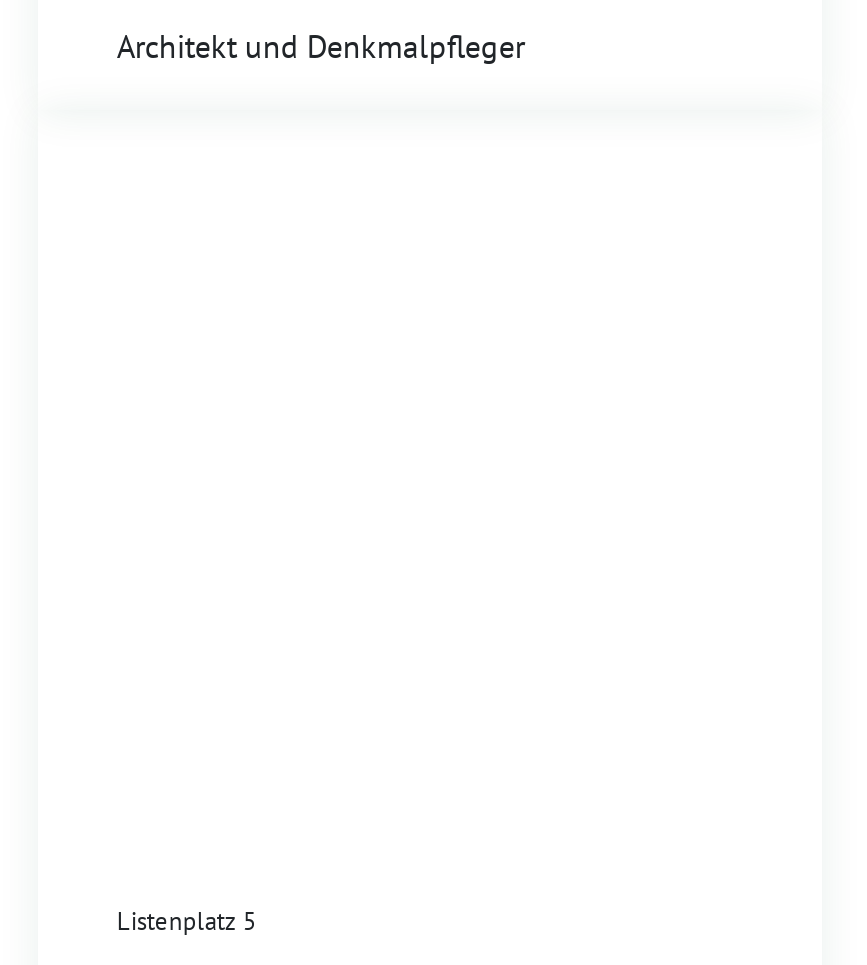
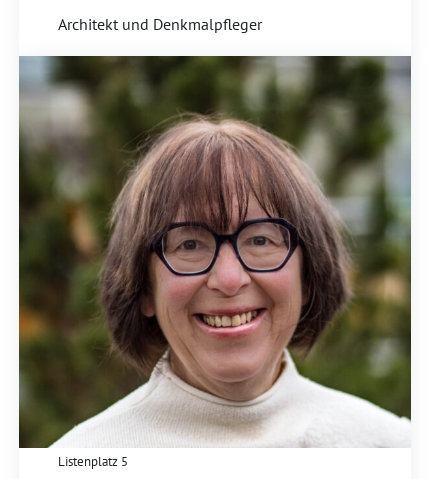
none -> [18,55,412,449] [image]

